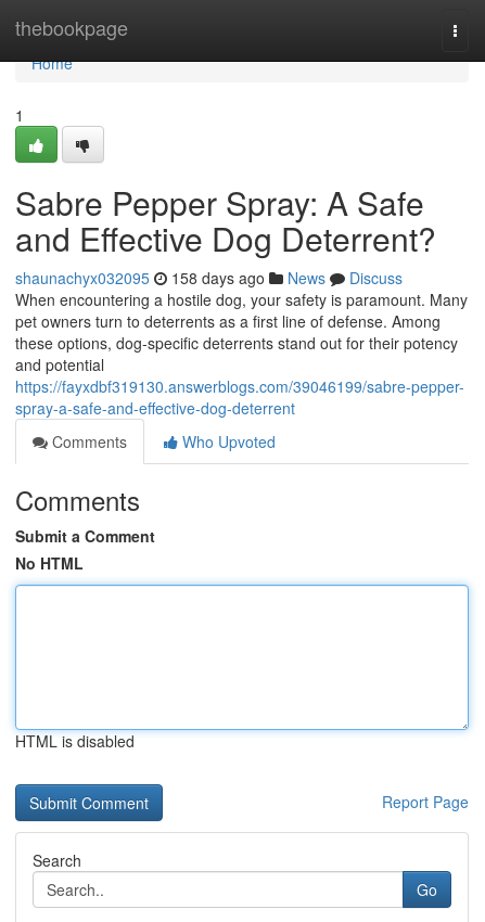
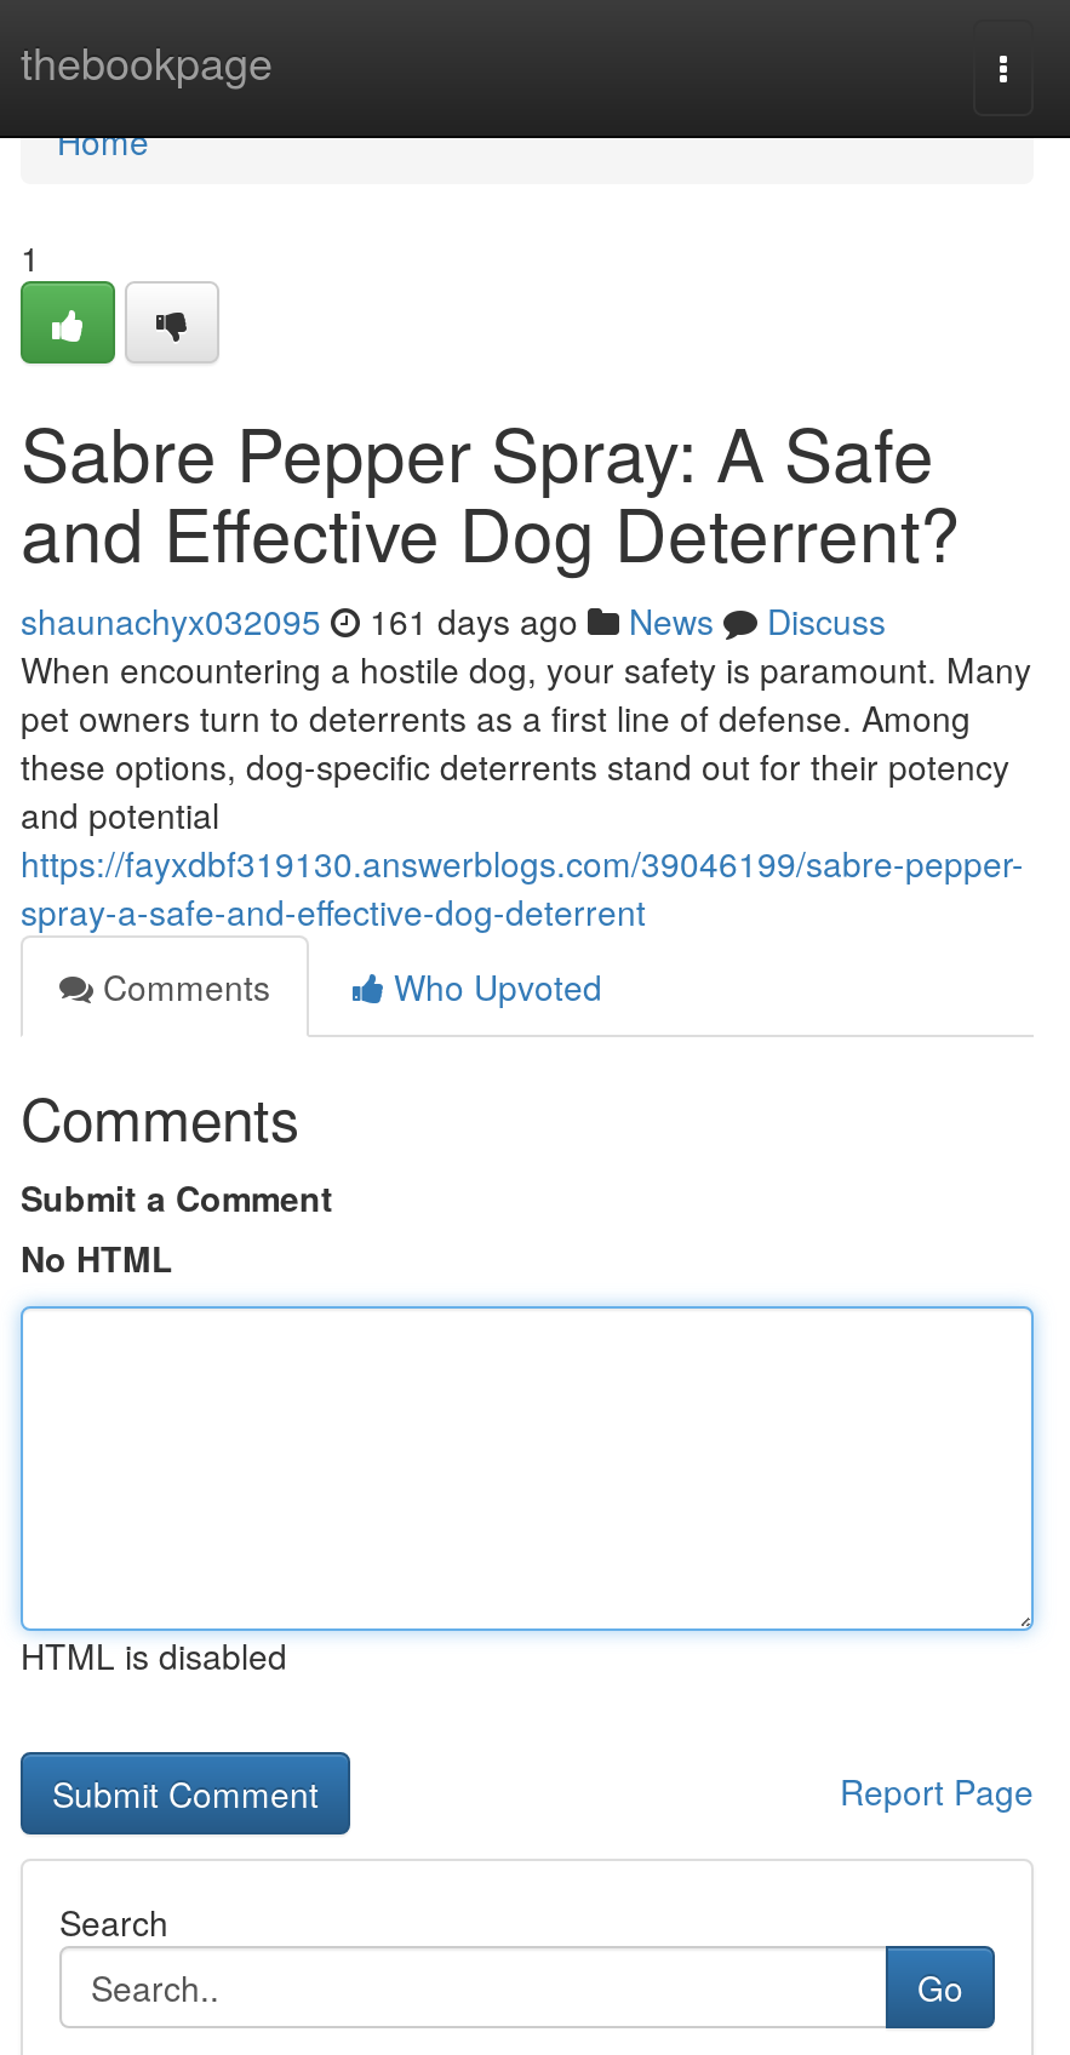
[15,267,403,289] shaunachyx032095 158 days ago News Discuss -> [21,596,886,645] shaunachyx032095 161 days ago News Discuss

